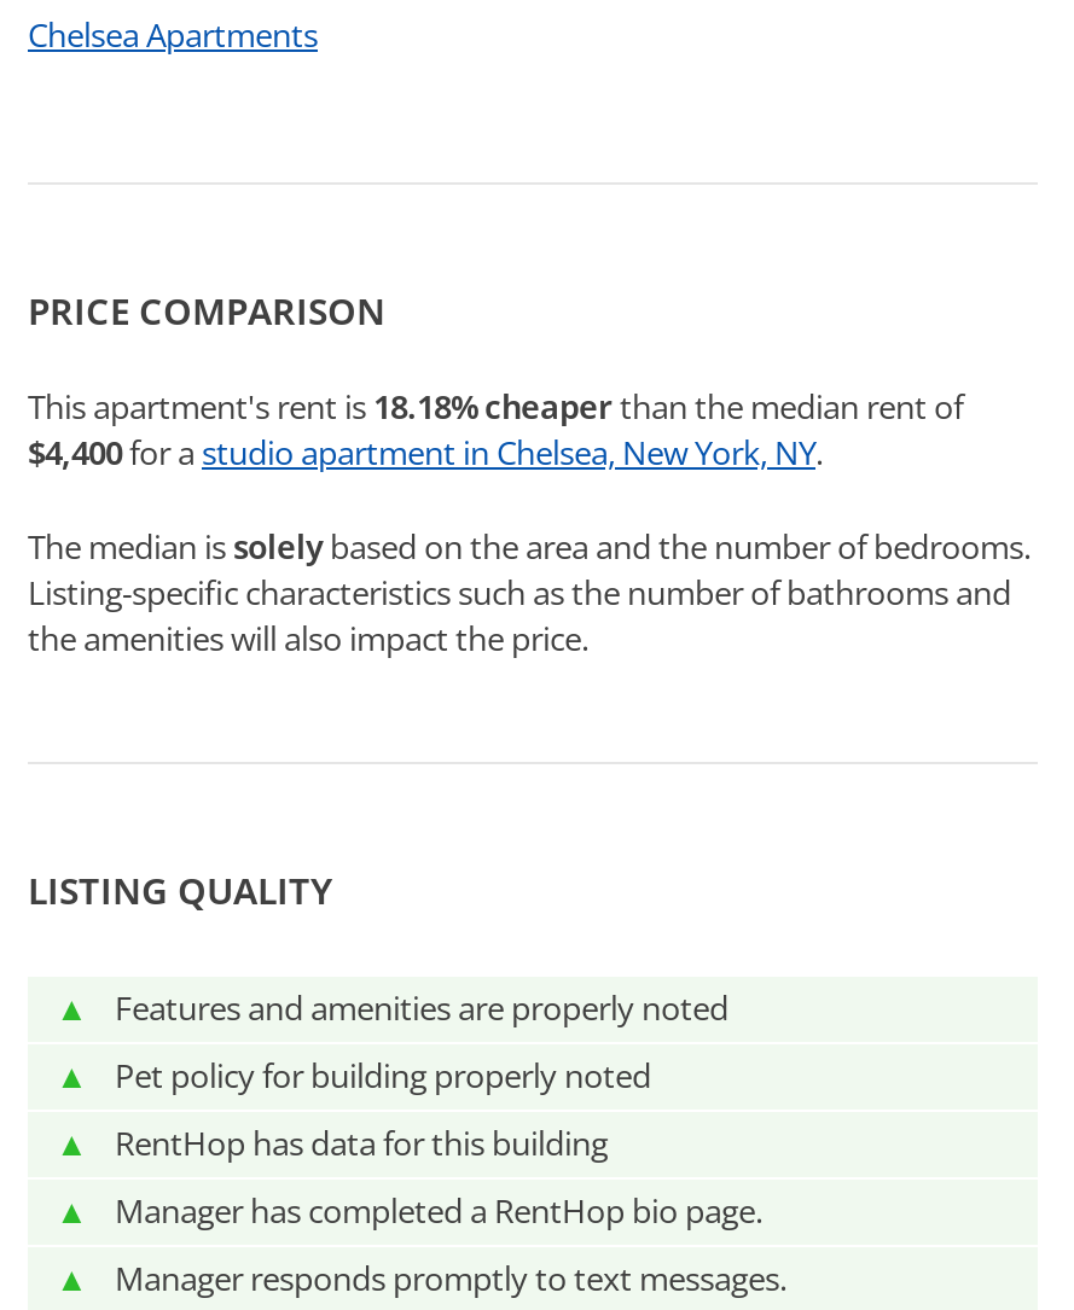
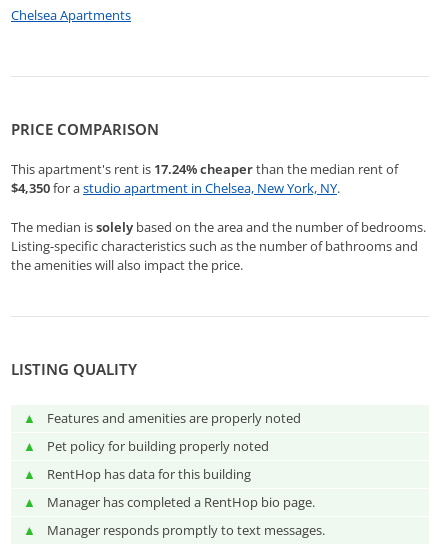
[28,384,963,427] This apartment's rent is 18.18% cheaper than the median rent of -> [11,160,398,178] This apartment's rent is 17.24% cheaper than the median rent of
[28,430,823,473] $4,400for a studio apartment in Chelsea, New York, NY. -> [11,179,340,197] $4,350for a studio apartment in Chelsea, New York, NY.

